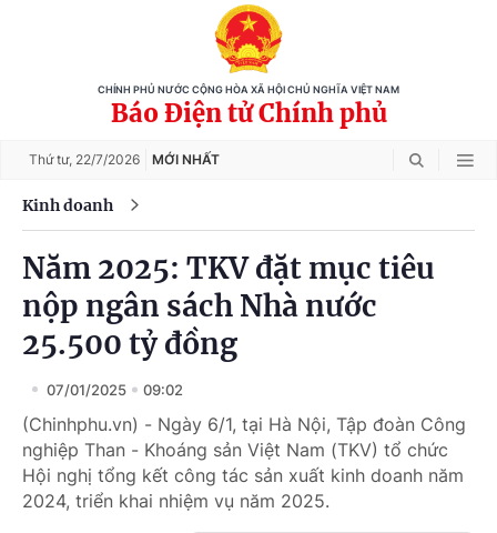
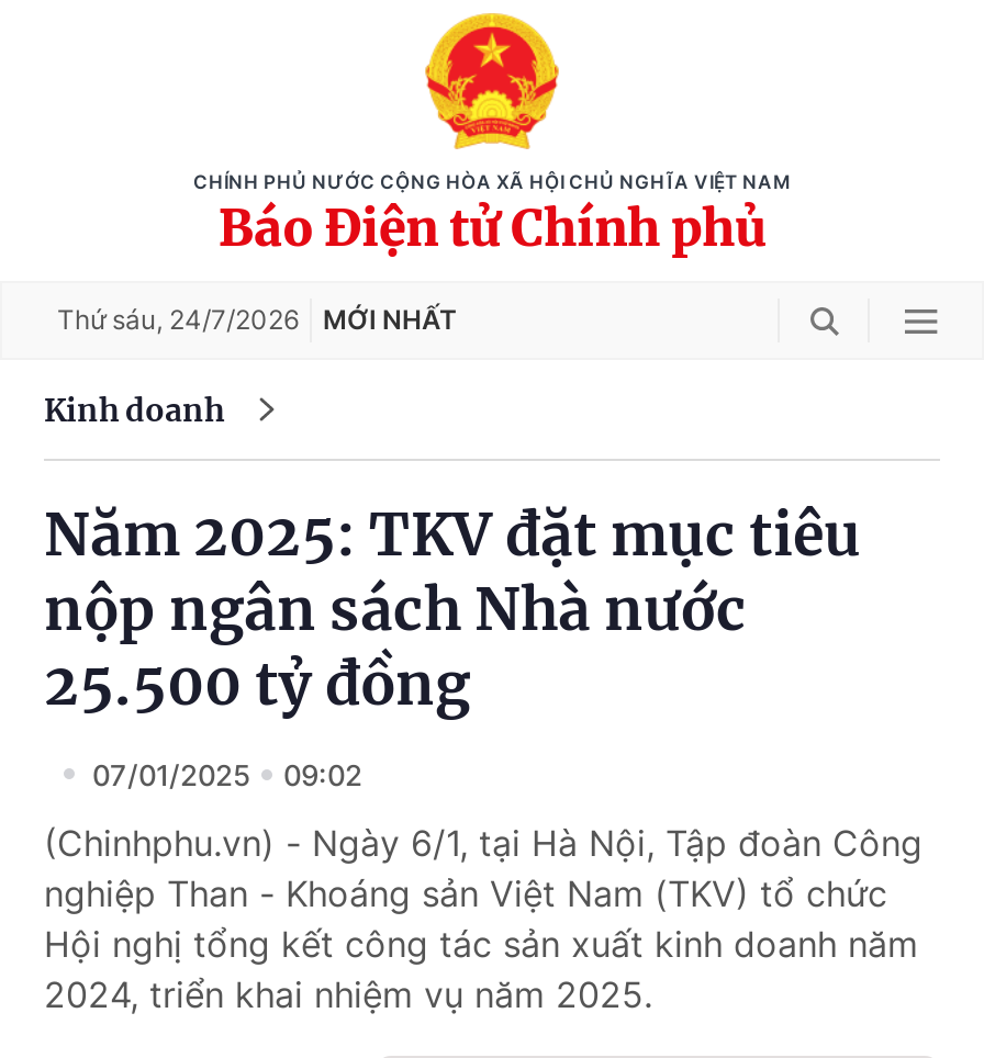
[29,151,220,168] Thứ tư, 22/7/2026 MỚI NHẤT -> [57,303,457,336] Thứ sáu, 24/7/2026 MỚI NHẤT

